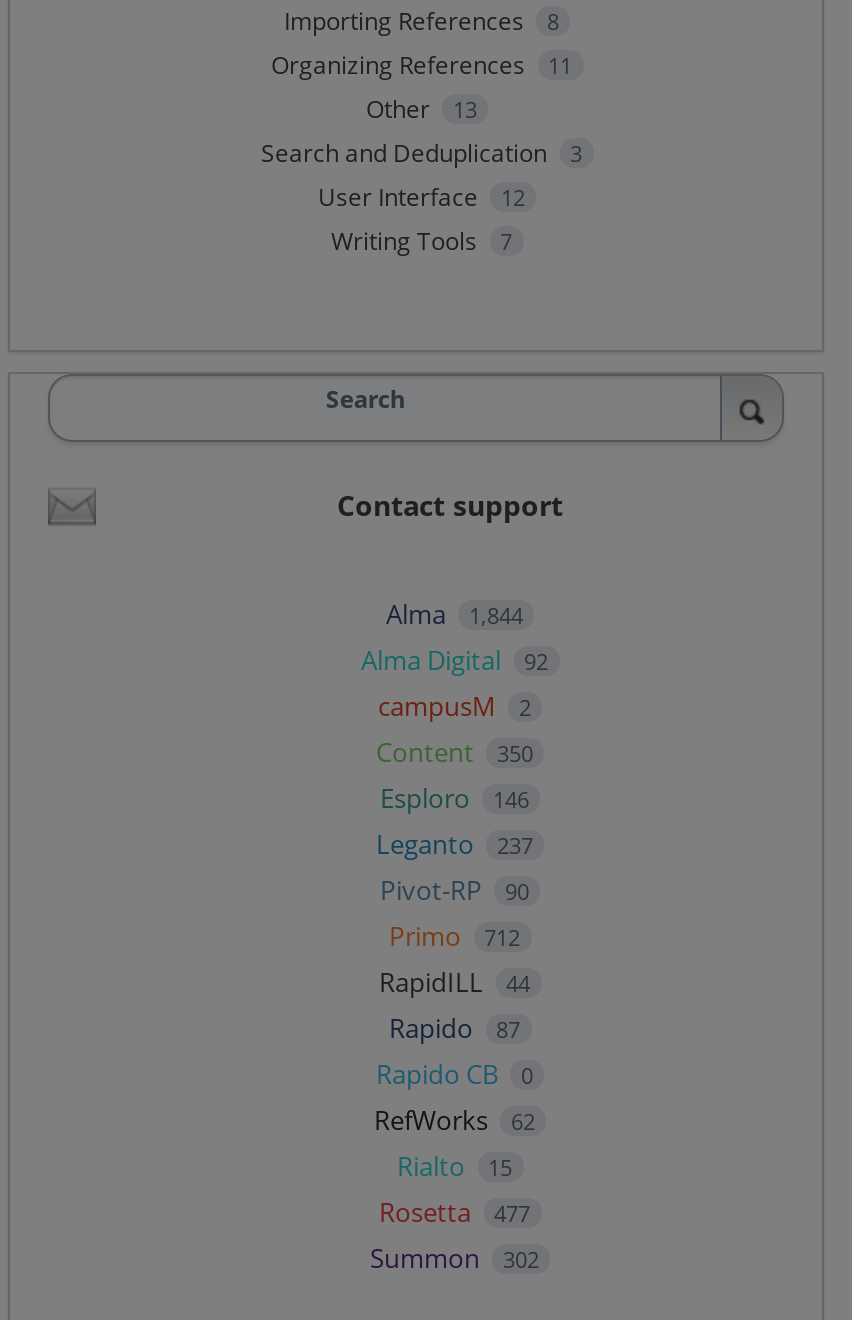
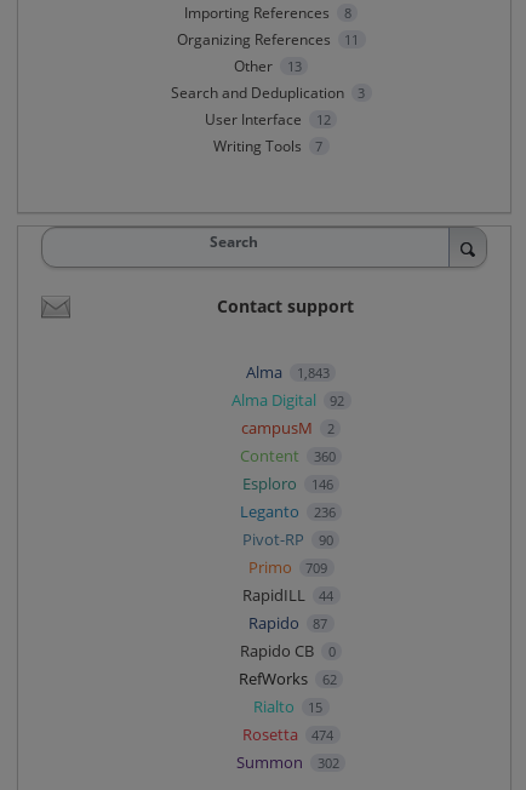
[386,596,523,632] Alma 1,844 -> [246,361,329,383] Alma 1,843
[376,734,533,770] Content 350 -> [240,444,335,466] Content 360
[376,826,533,862] Leganto 237 -> [240,500,335,522] Leganto 236
[389,918,520,954] Primo 712 -> [248,556,327,578] Primo 709
[379,1194,530,1230] Rosetta 477 -> [242,723,333,745] Rosetta 474

